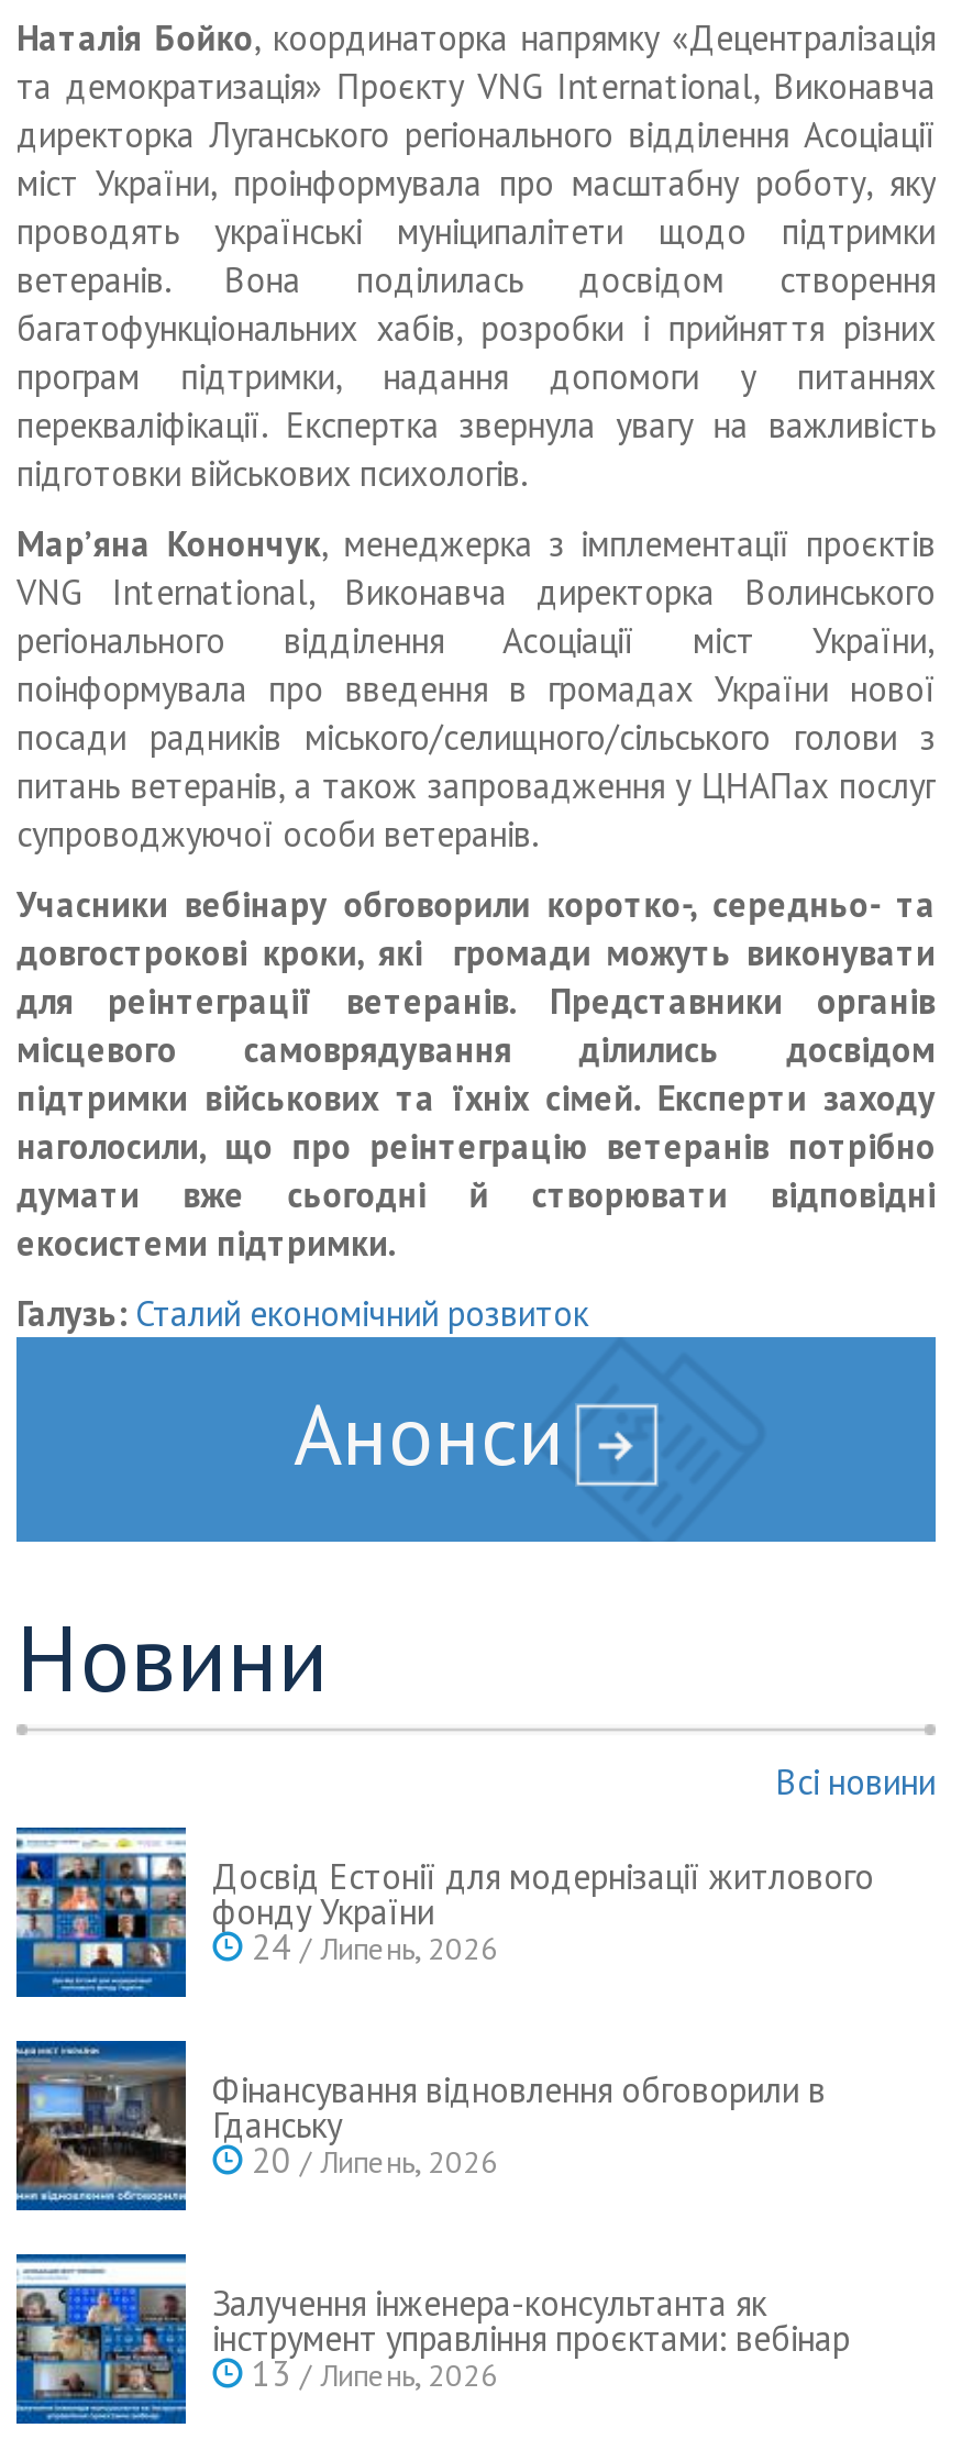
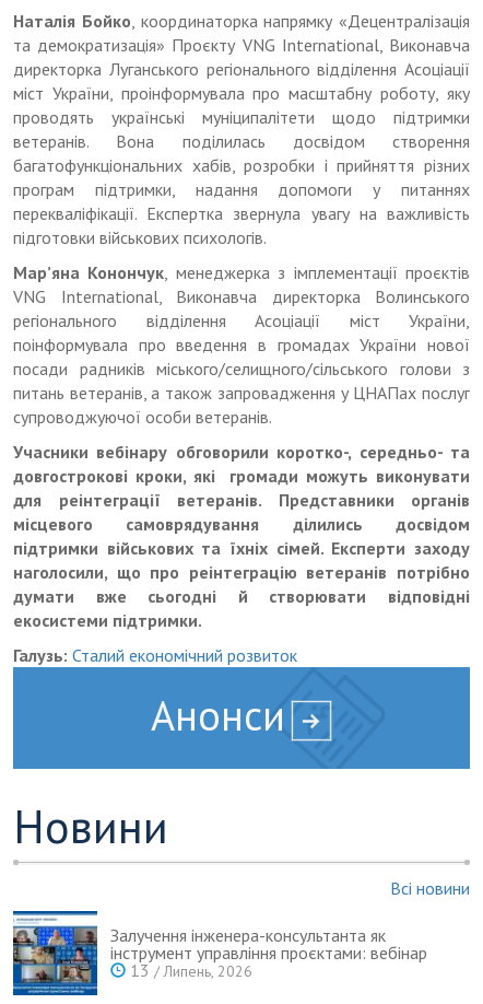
[14,1828,874,2181] [image] | Досвід Естонії для модернізації житлового | фонду України | 24/ Липень, 2026 | Фінансування відновлення обговорили в | Гданську | 20/ Липень, 2026 -> none
[14,2039,188,2212] [image] -> none

